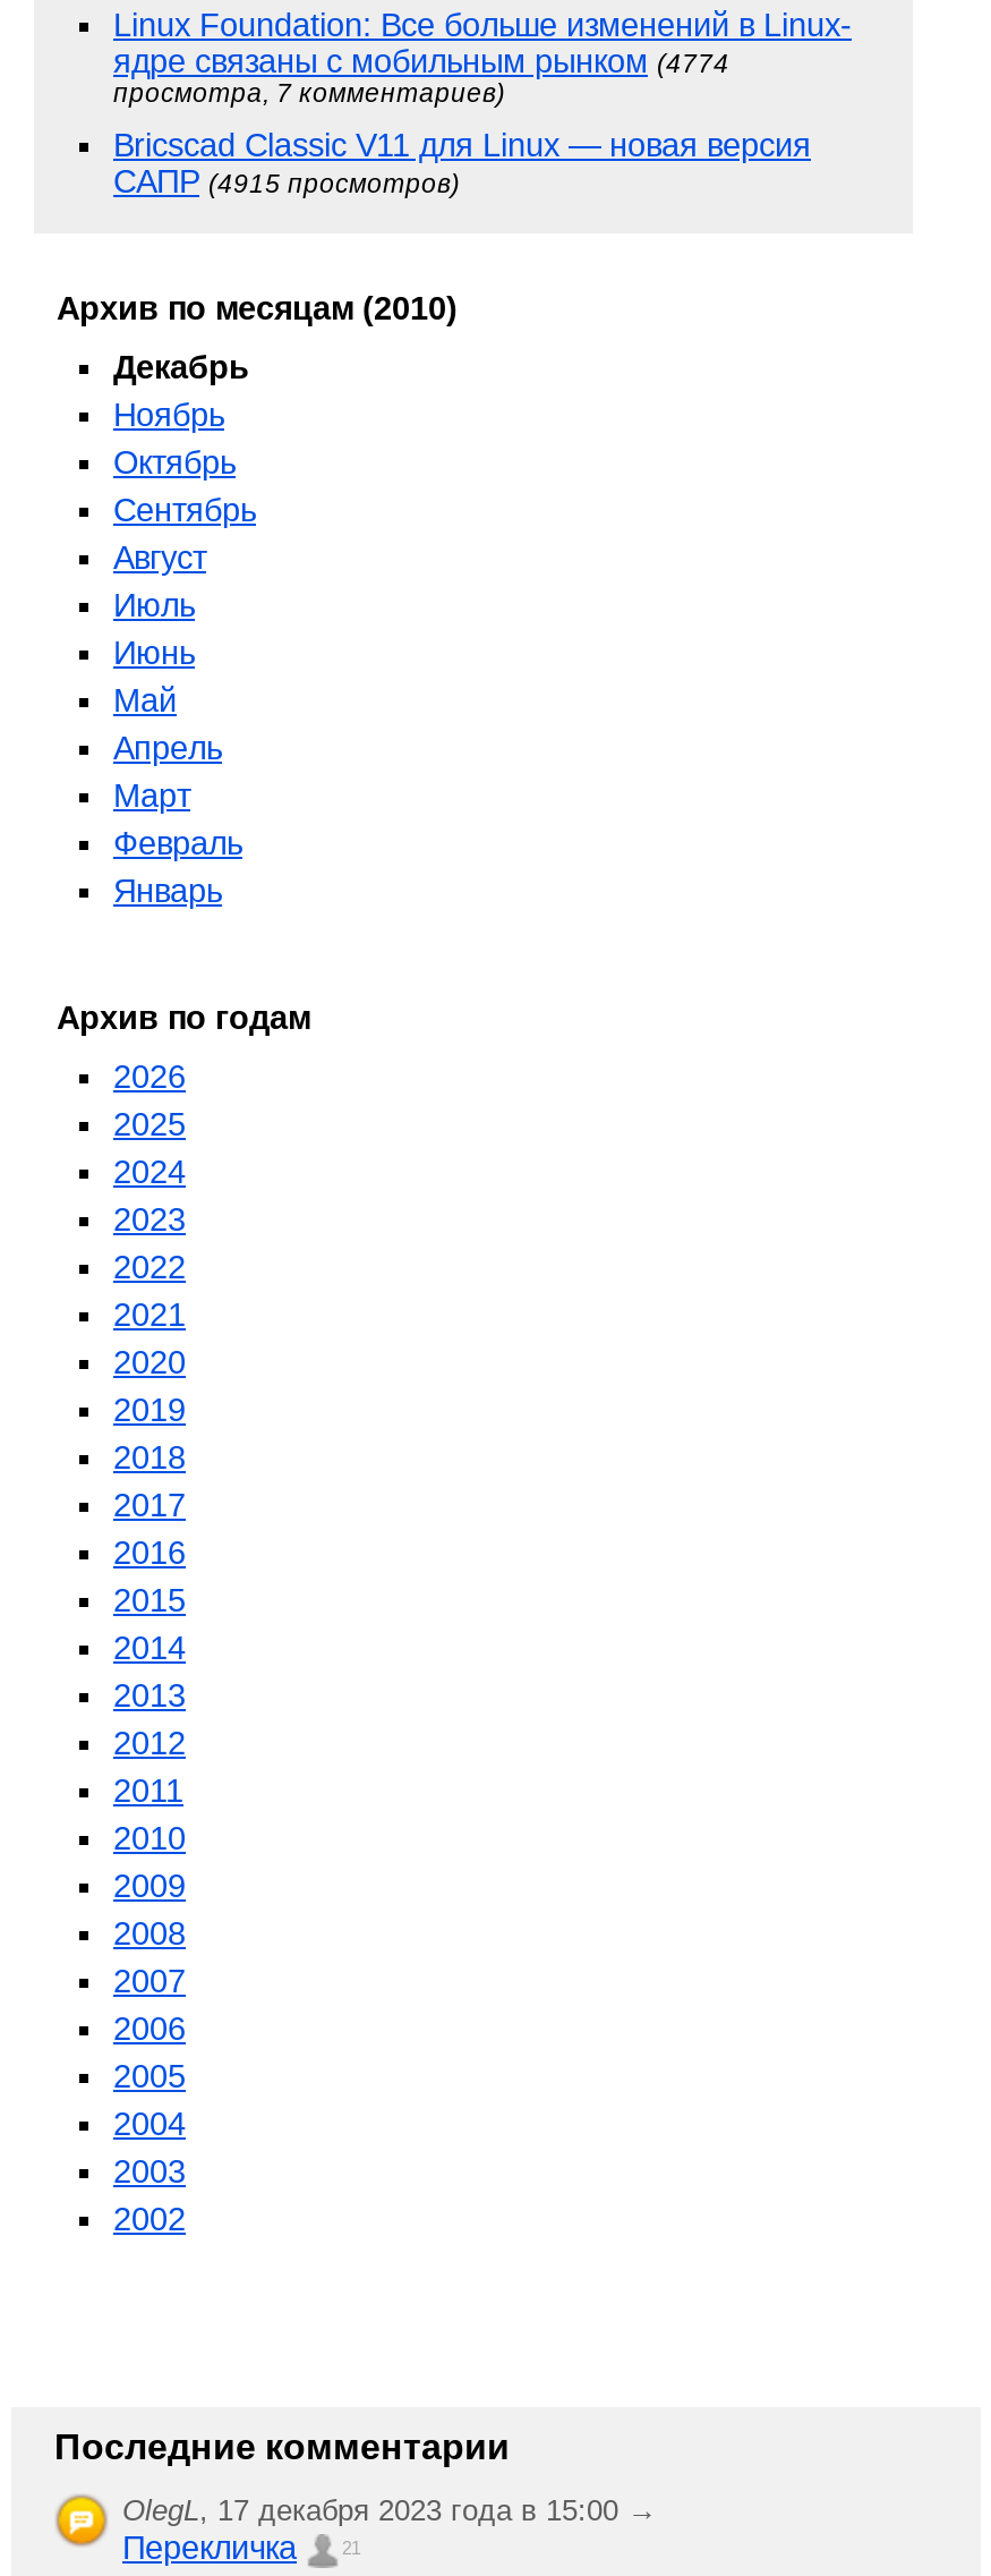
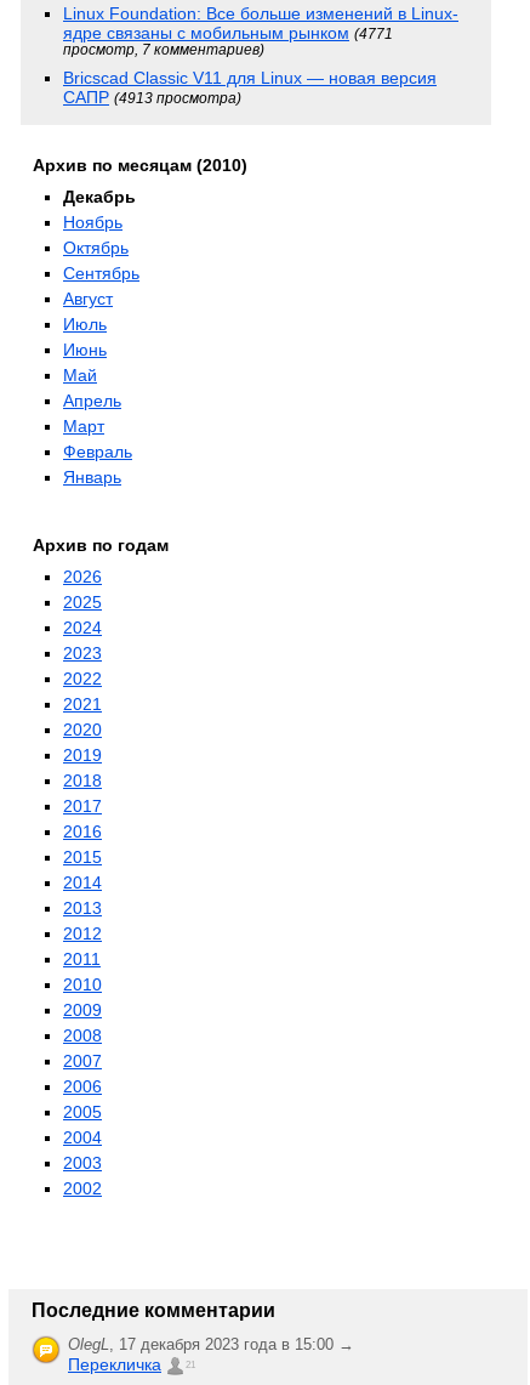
[113,43,729,79] ядре связаны с мобильным рынком (4774 -> [63,23,393,42] ядре связаны с мобильным рынком (4771
[113,79,505,116] просмотра, 7 комментариев) -> [63,42,264,62] просмотр, 7 комментариев)
[113,163,460,199] САПР (4915 просмотров) -> [63,87,241,107] САПР (4913 просмотра)

